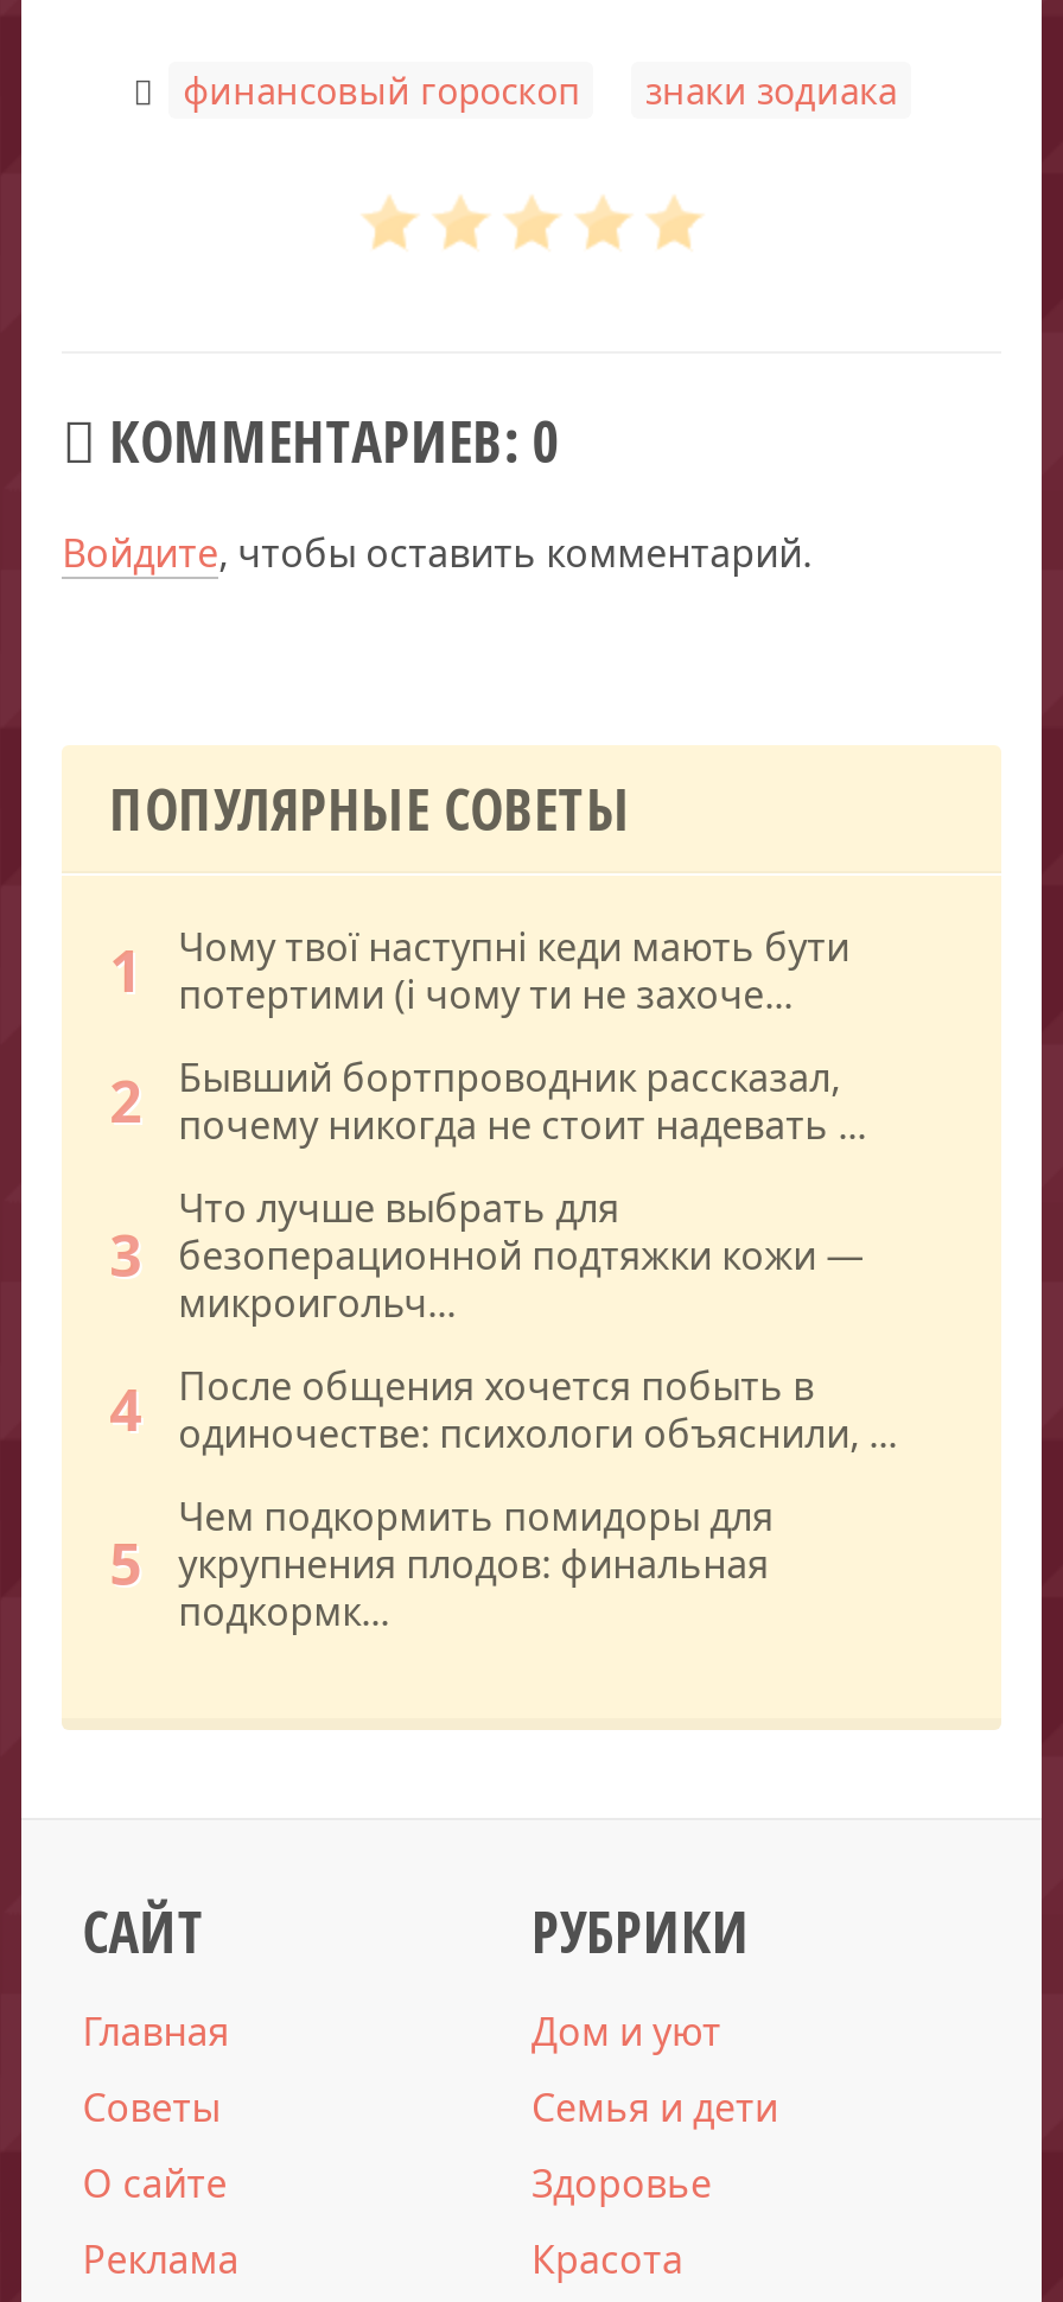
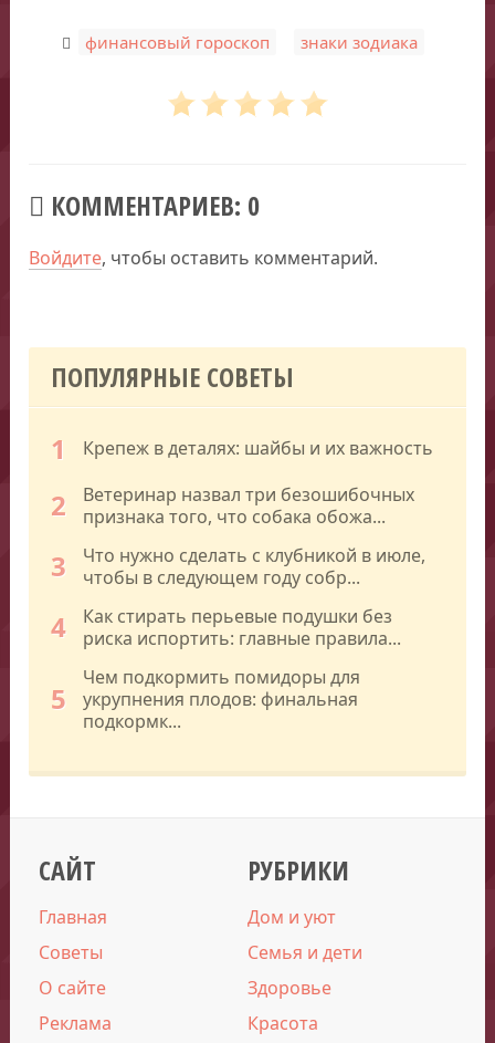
[178,921,850,1020] Чому твої наступні кеди мають бути | потертими (і чому ти не захоче... -> [83,436,433,461] Крепеж в деталях: шайбы и их важность
[178,1051,867,1151] Бывший бортпроводник рассказал, | почему никогда не стоит надевать ... -> [83,482,415,529] Ветеринар назвал три безошибочных | признака того, что собака обожа...
[178,1182,864,1329] Что лучше выбрать для | безоперационной подтяжки кожи — | микроигольч... -> [83,543,426,589] Что нужно сделать с клубникой в июле, | чтобы в следующем году собр...
[178,1360,897,1459] После общения хочется побыть в | одиночестве: психологи объяснили, ... -> [83,604,401,650] Как стирать перьевые подушки без | риска испортить: главные правила...

